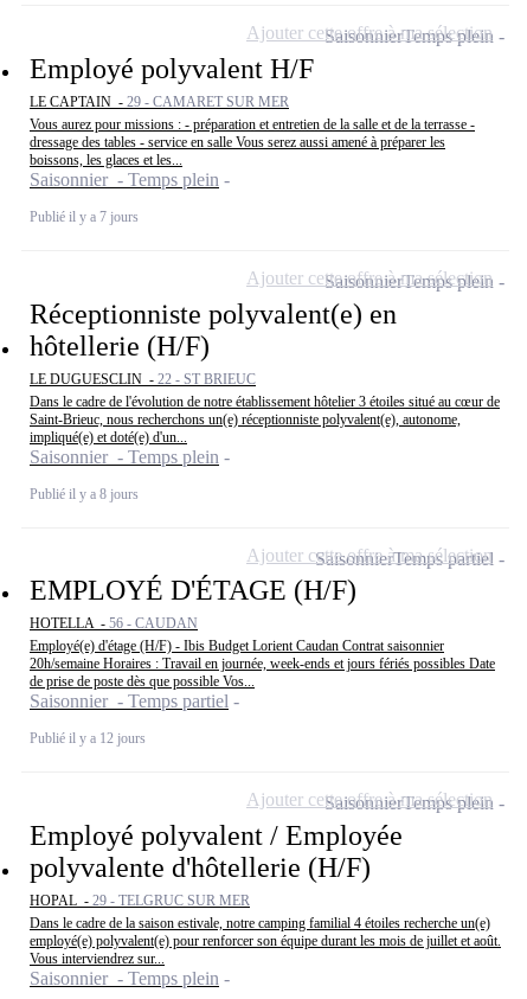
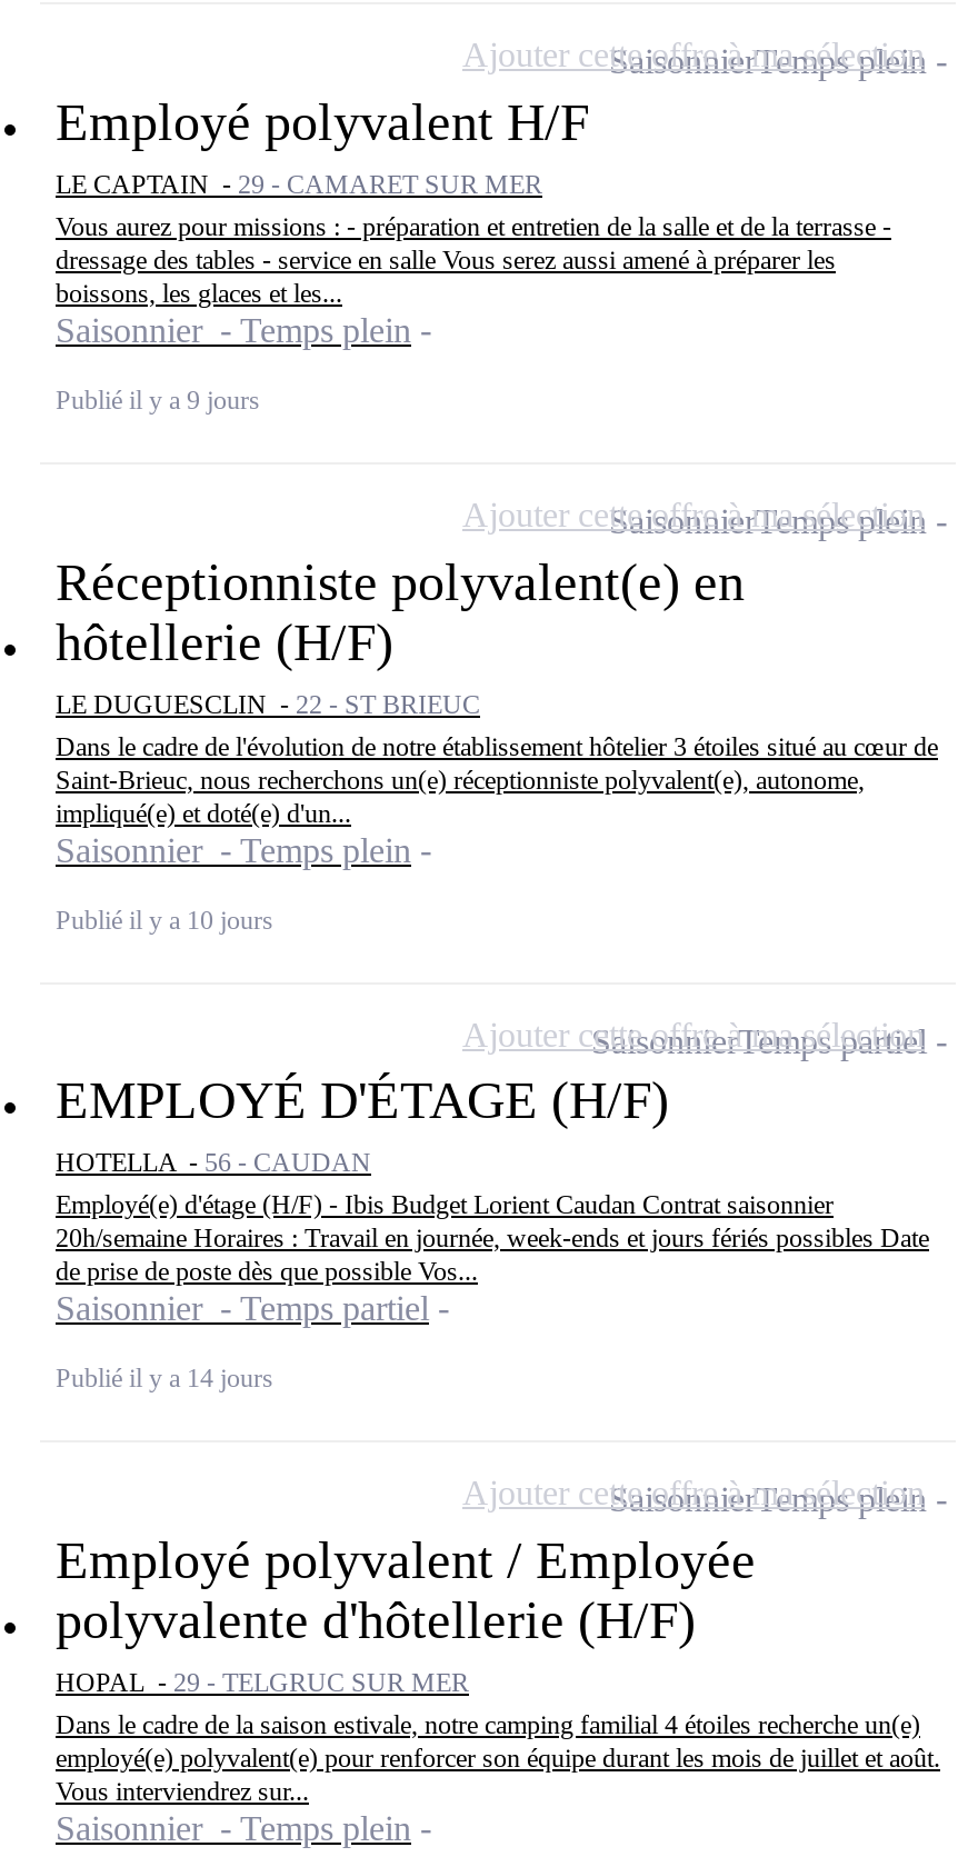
[30,208,139,225] Publié il y a 7 jours -> [56,384,260,415] Publié il y a 9 jours
[30,485,139,502] Publié il y a 8 jours -> [56,903,273,935] Publié il y a 10 jours
[30,730,146,747] Publié il y a 12 jours -> [56,1363,273,1394] Publié il y a 14 jours

